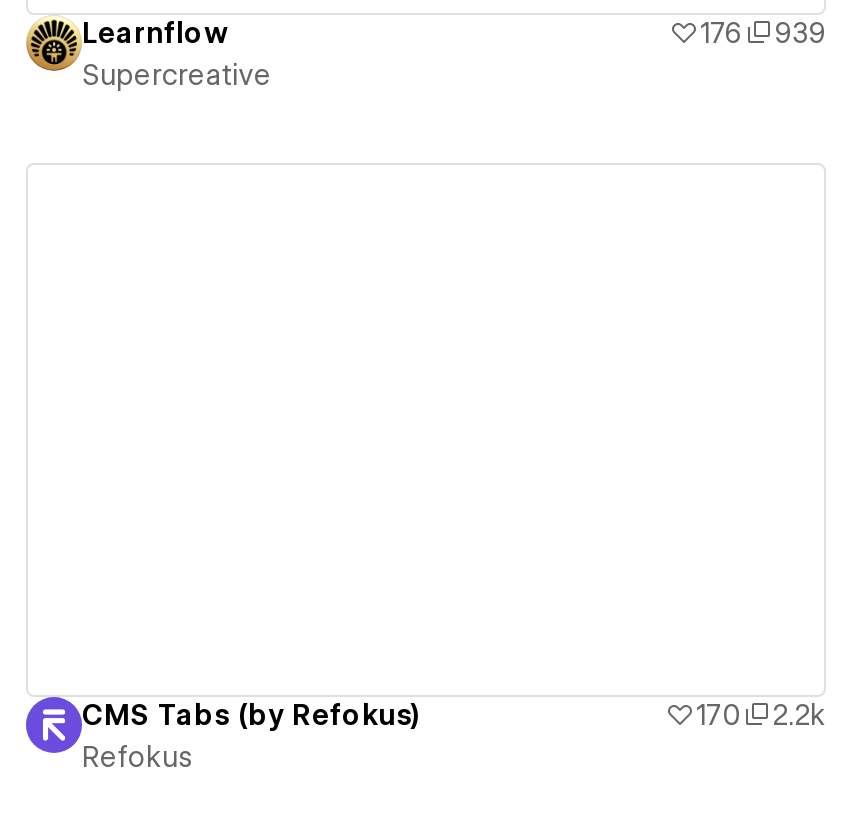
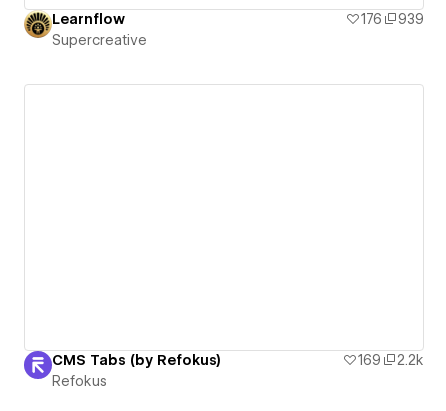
[696,699,826,731] 170 2.2k -> [358,352,424,368] 169 2.2k

